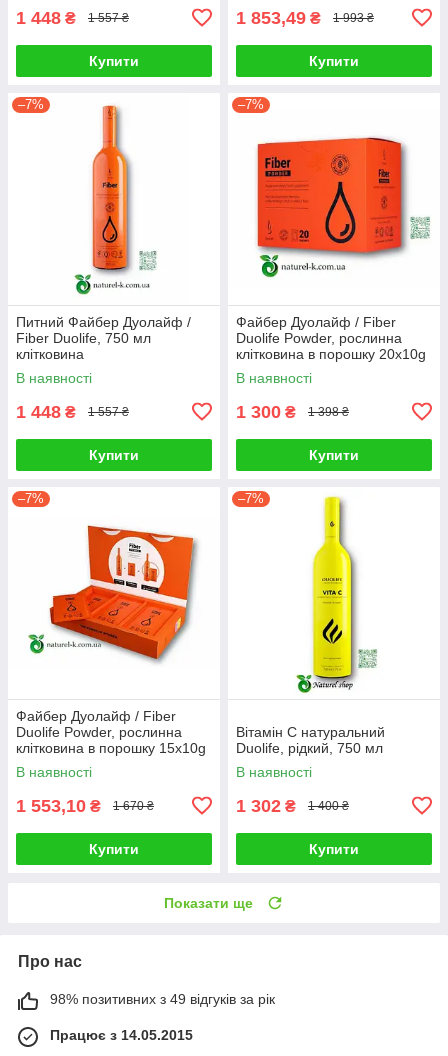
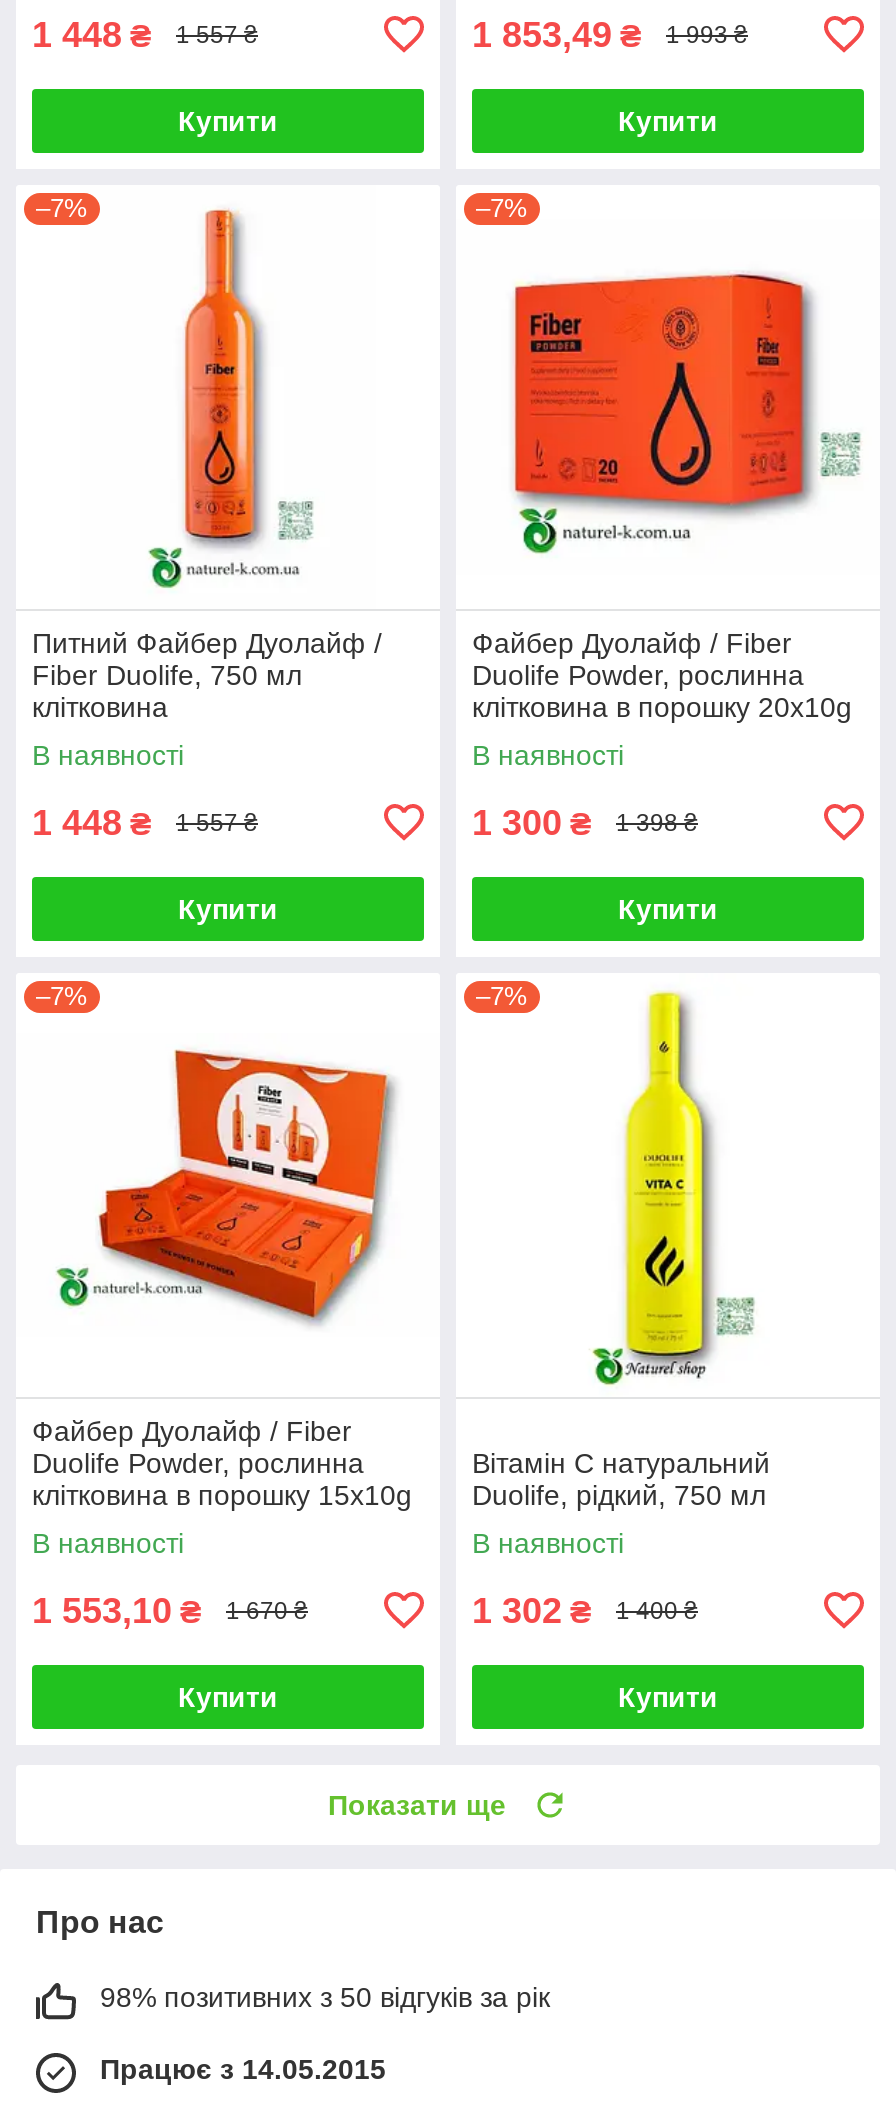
[50,991,275,1007] 98% позитивних з 49 відгуків за рік -> [100,1981,550,2013] 98% позитивних з 50 відгуків за рік

